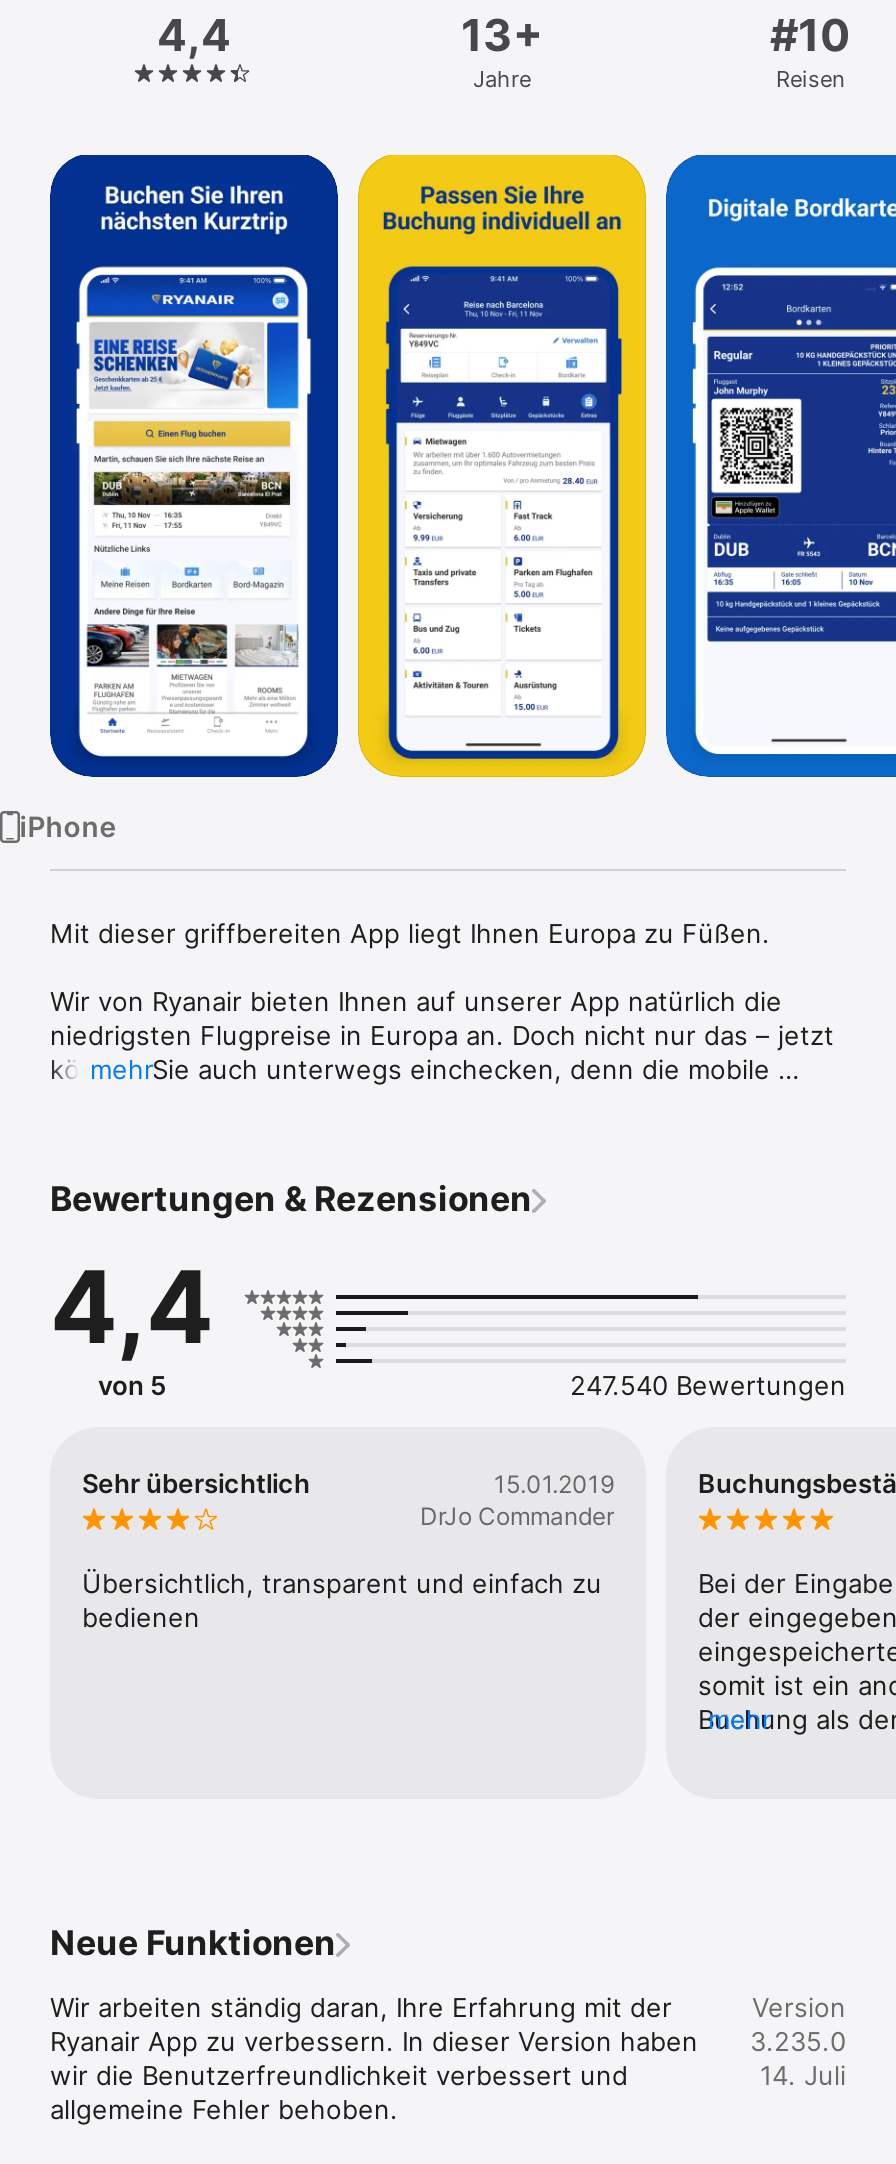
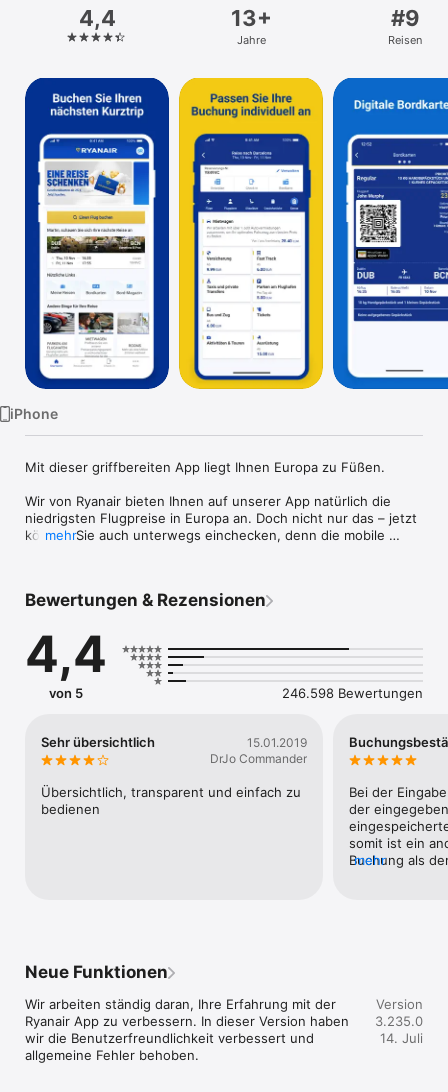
[770,9,850,61] #10 -> [390,5,419,31] #9
[570,1369,846,1401] 247.540 Bewertungen -> [282,685,423,701] 246.598 Bewertungen

